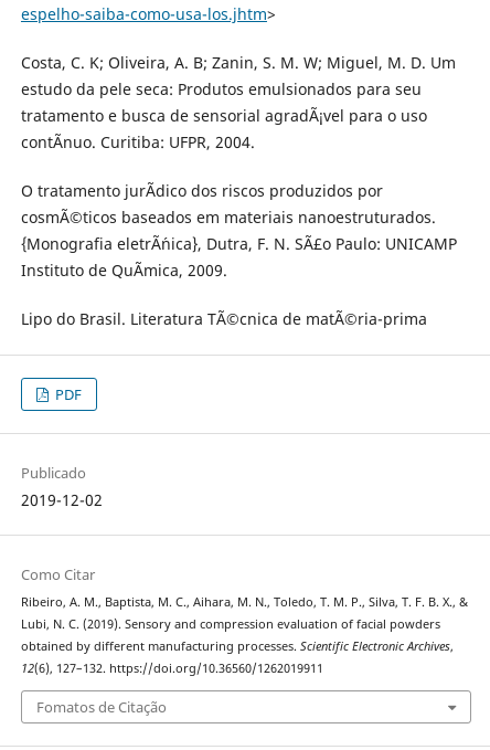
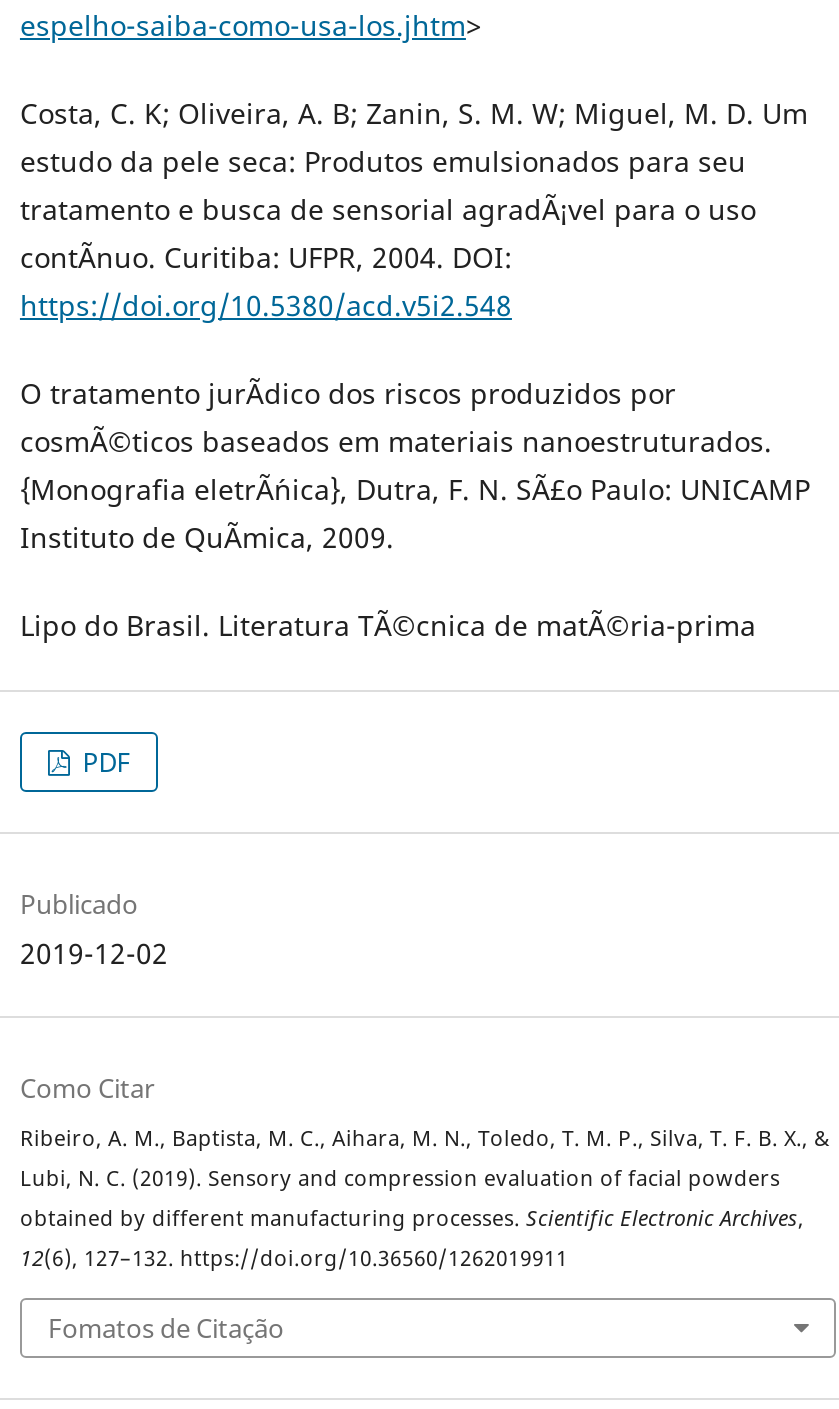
[21,132,255,153] contÃnuo. Curitiba: UFPR, 2004. -> [20,239,512,325] contÃnuo. Curitiba: UFPR, 2004. DOI: | https://doi.org/10.5380/acd.v5i2.548

